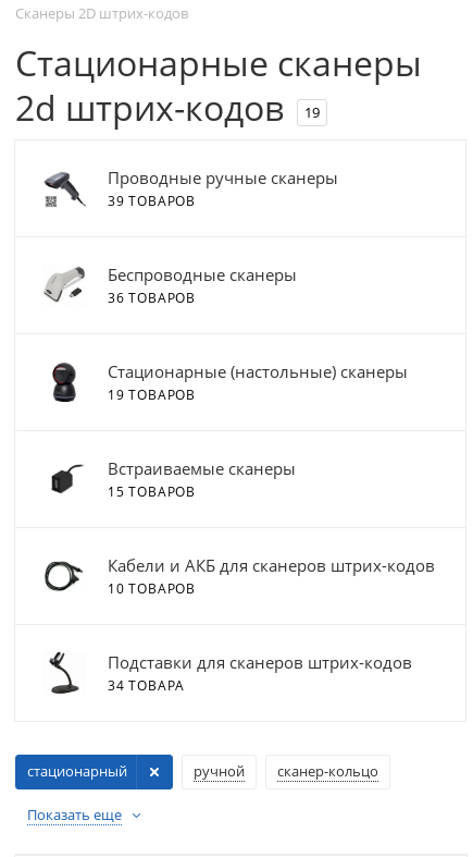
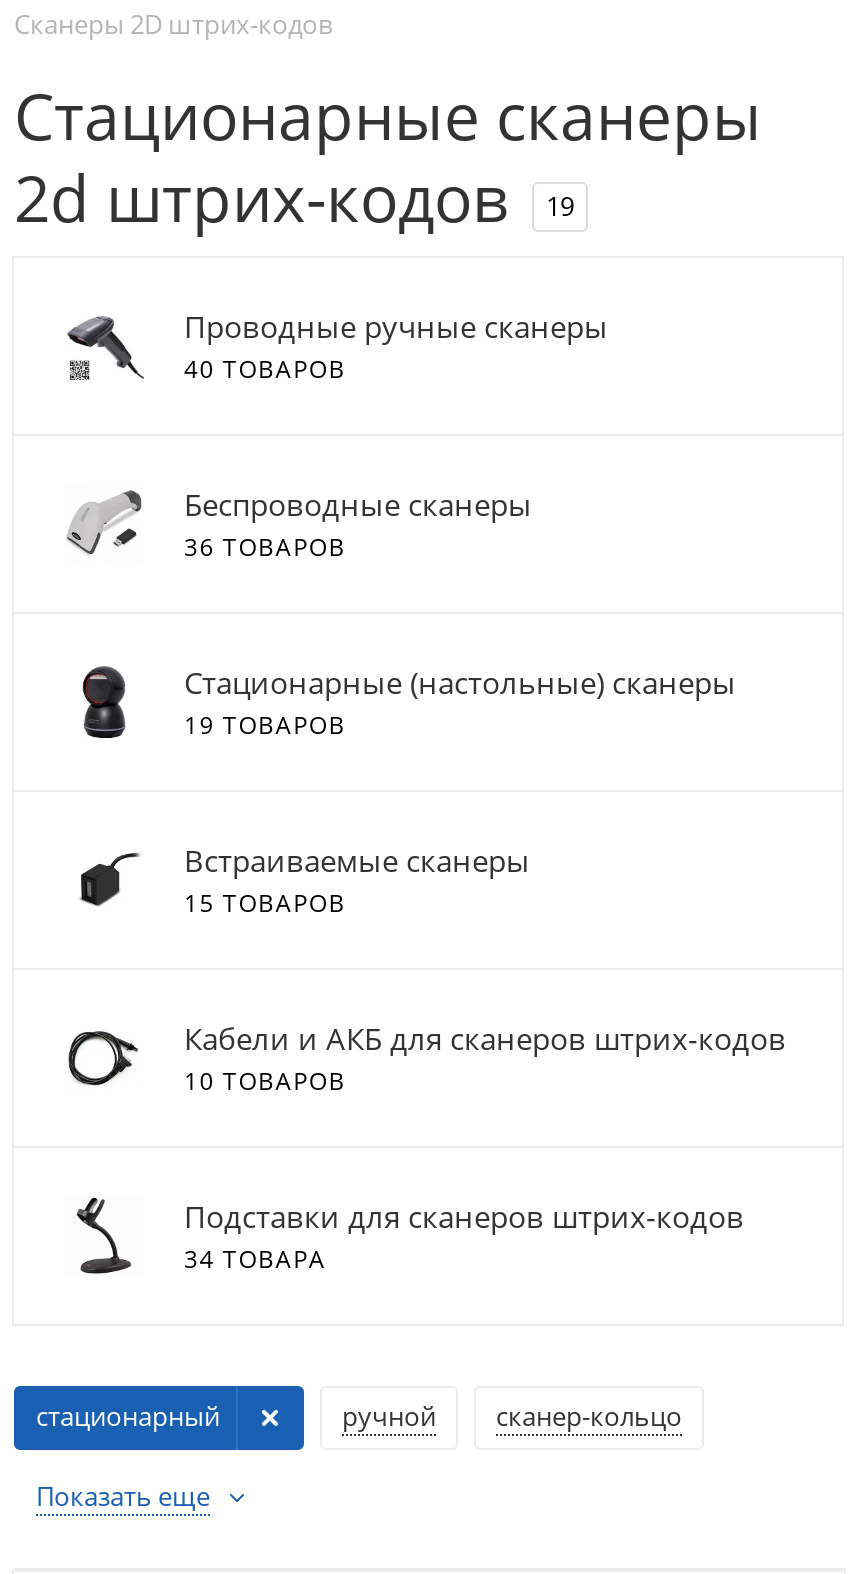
[108,192,196,210] 39 ТОВАРОВ -> [184,352,346,386] 40 ТОВАРОВ

